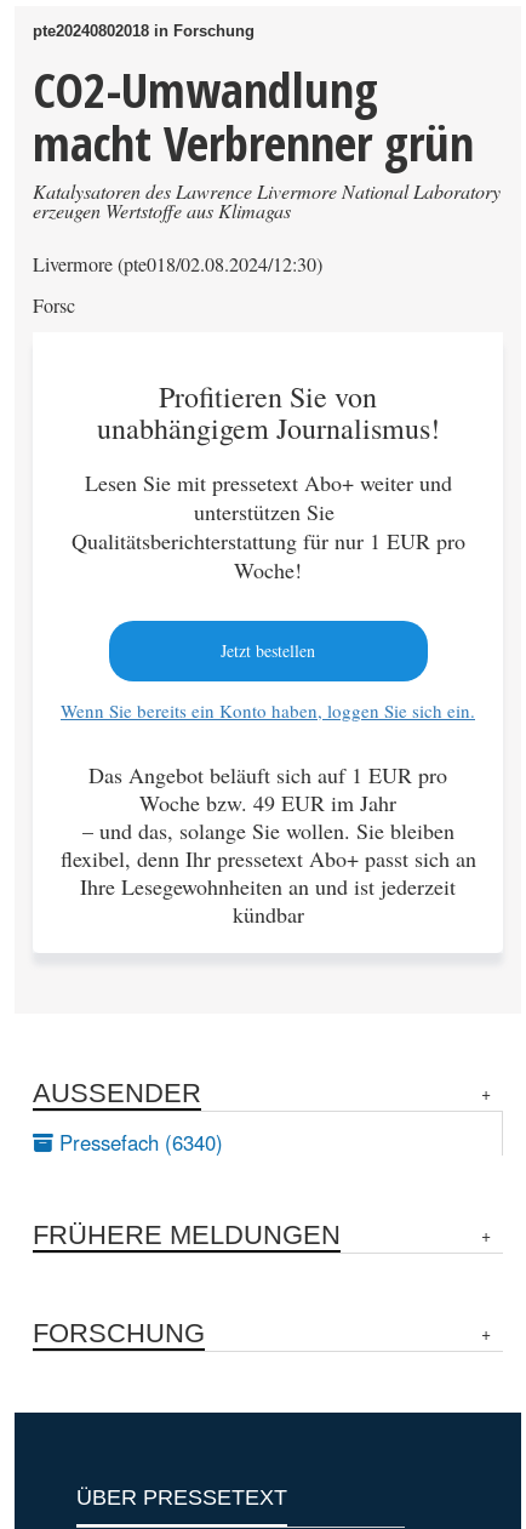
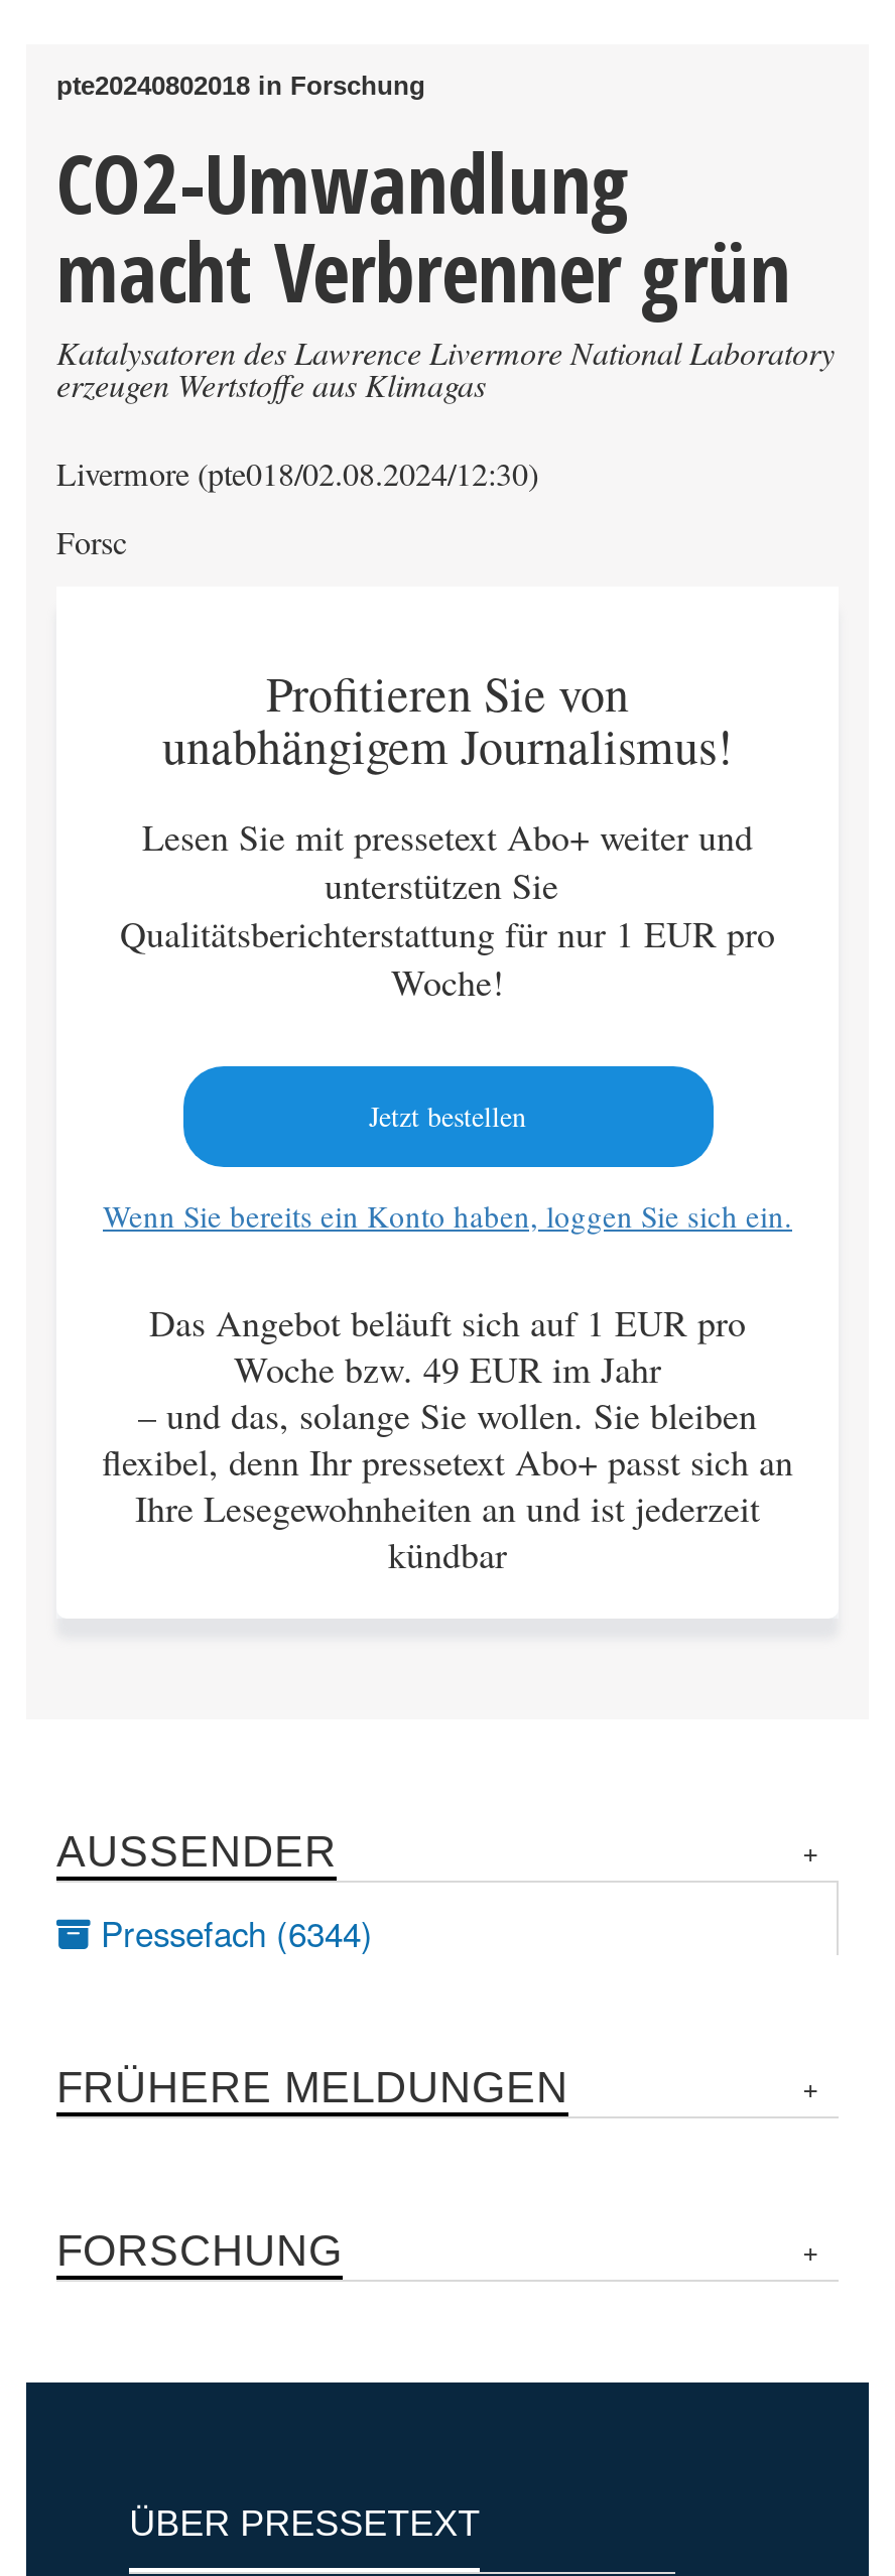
[53,1128,223,1157] Pressefach (6340) -> [91,1909,373,1957] Pressefach (6344)

